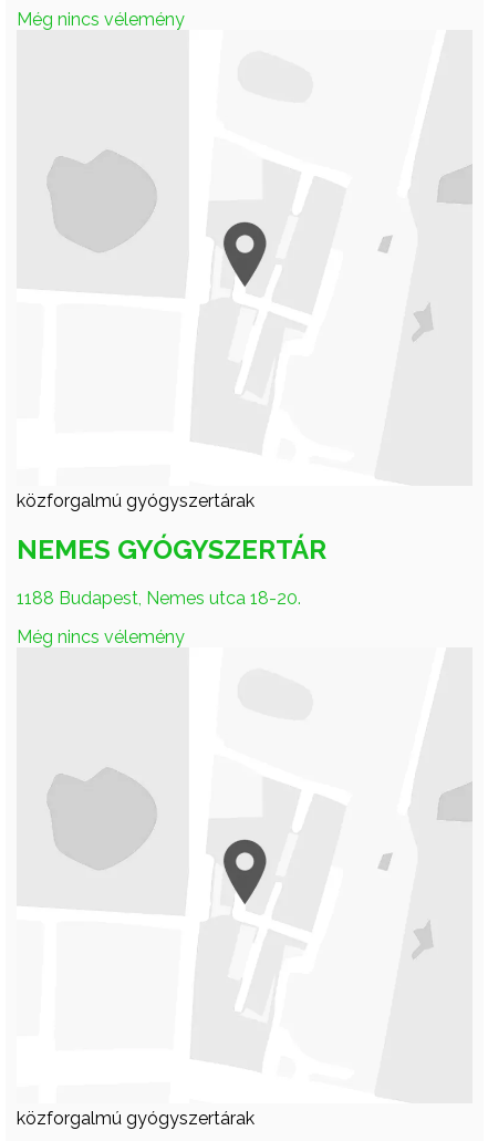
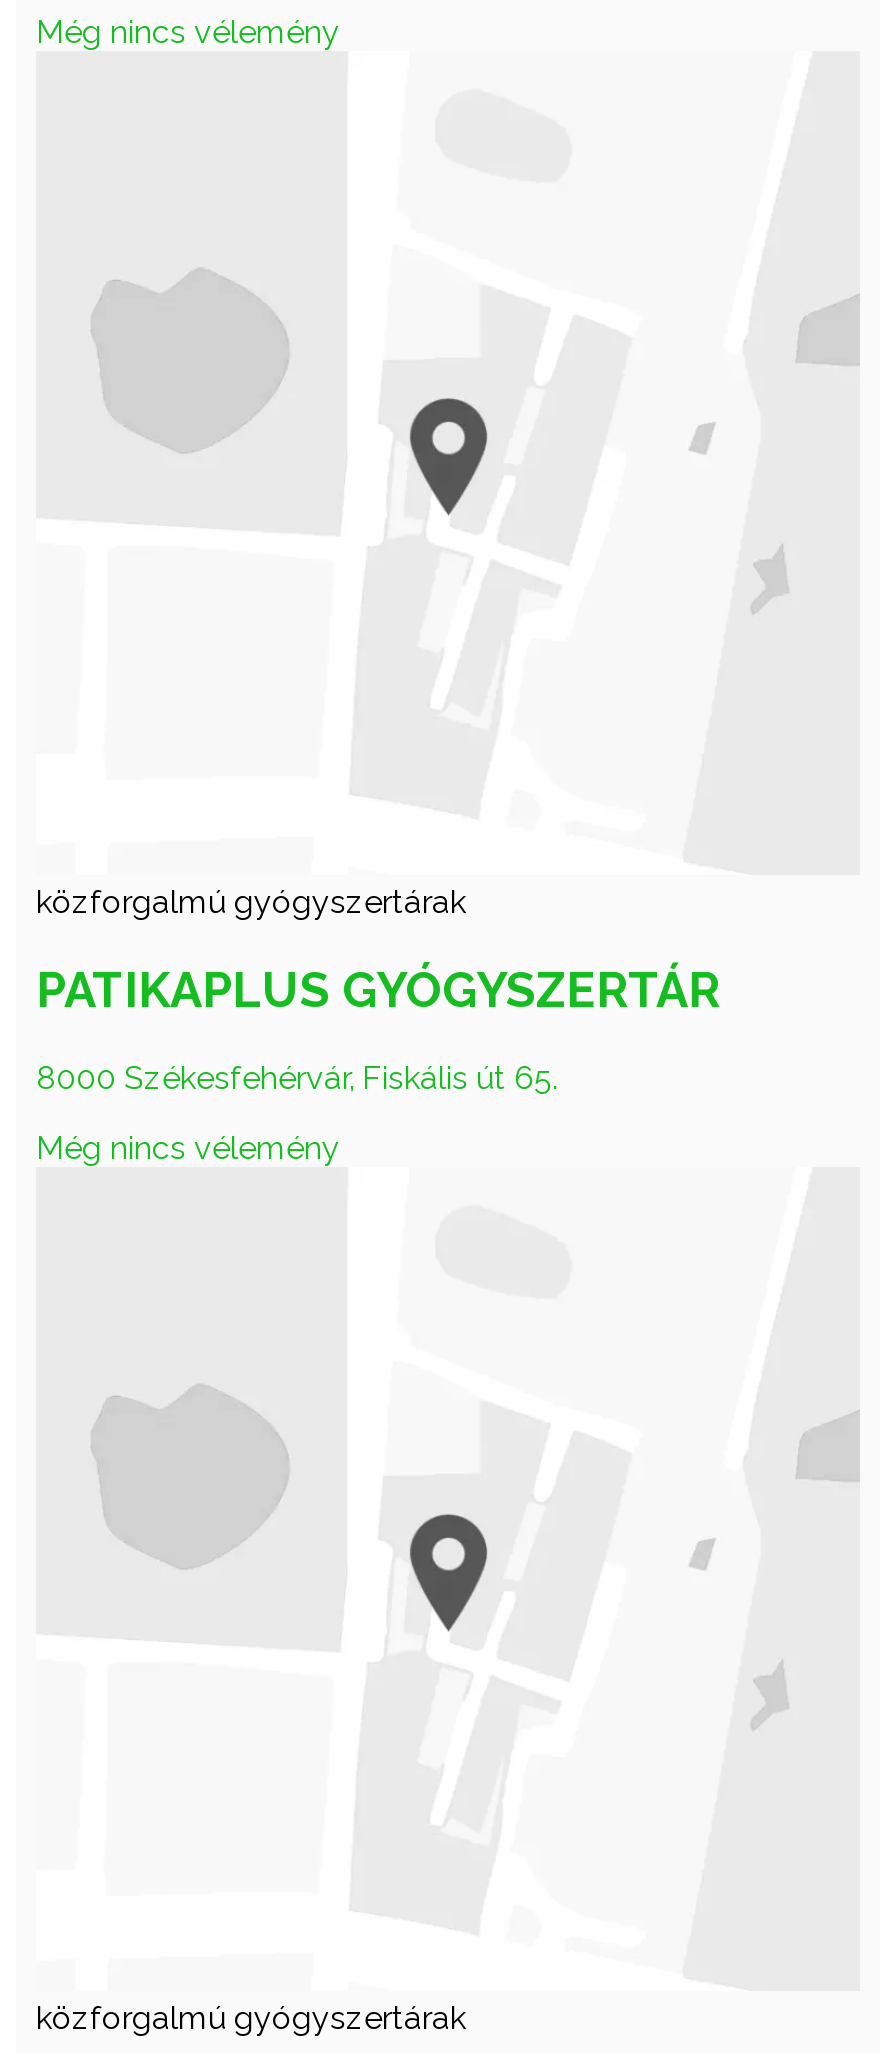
[17,534,326,566] NEMES GYÓGYSZERTÁR -> [36,962,720,1020] PATIKAPLUS GYÓGYSZERTÁR
[17,588,301,609] 1188 Budapest, Nemes utca 18-20. -> [36,1059,558,1097] 8000 Székesfehérvár, Fiskális út 65.

